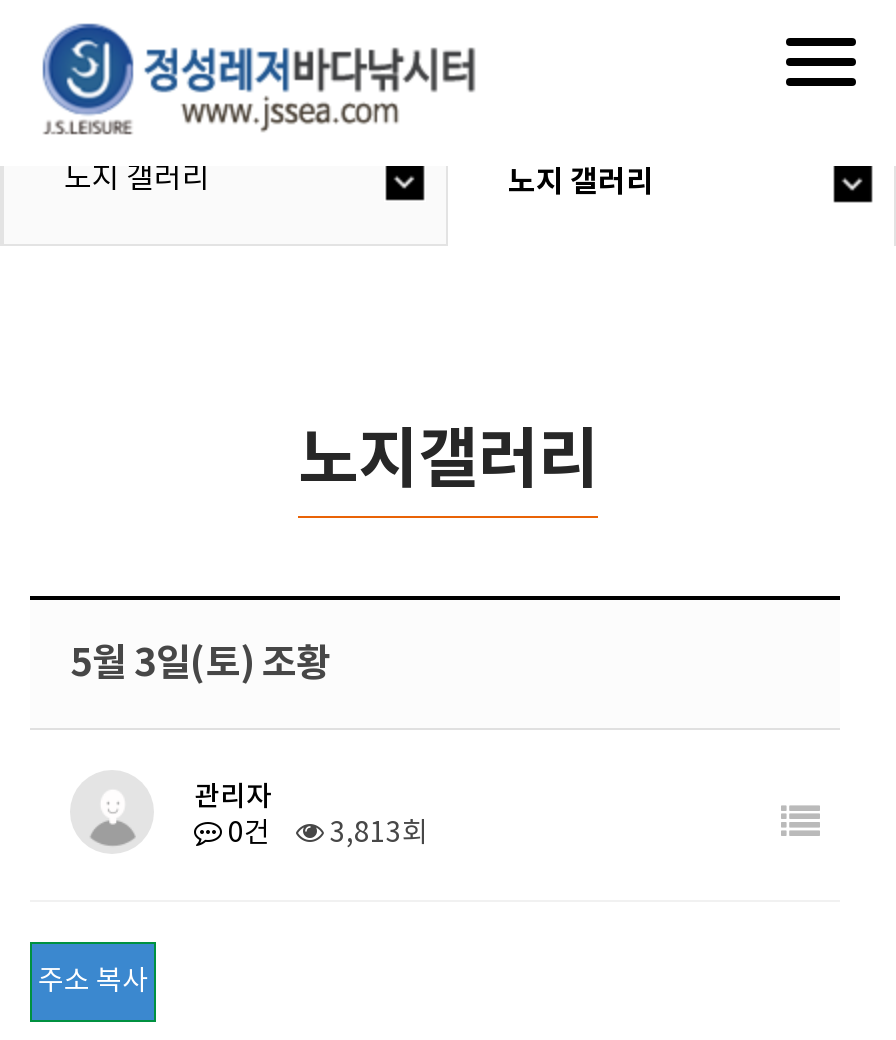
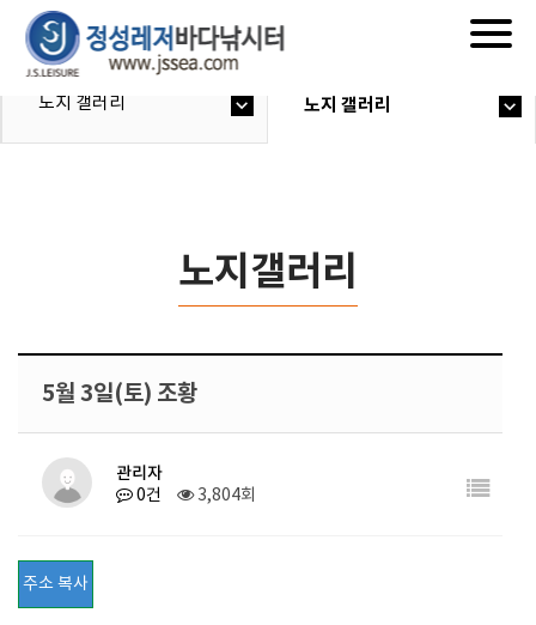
[222,818,428,850] 0건 3,813회 -> [133,486,256,505] 0건 3,804회

